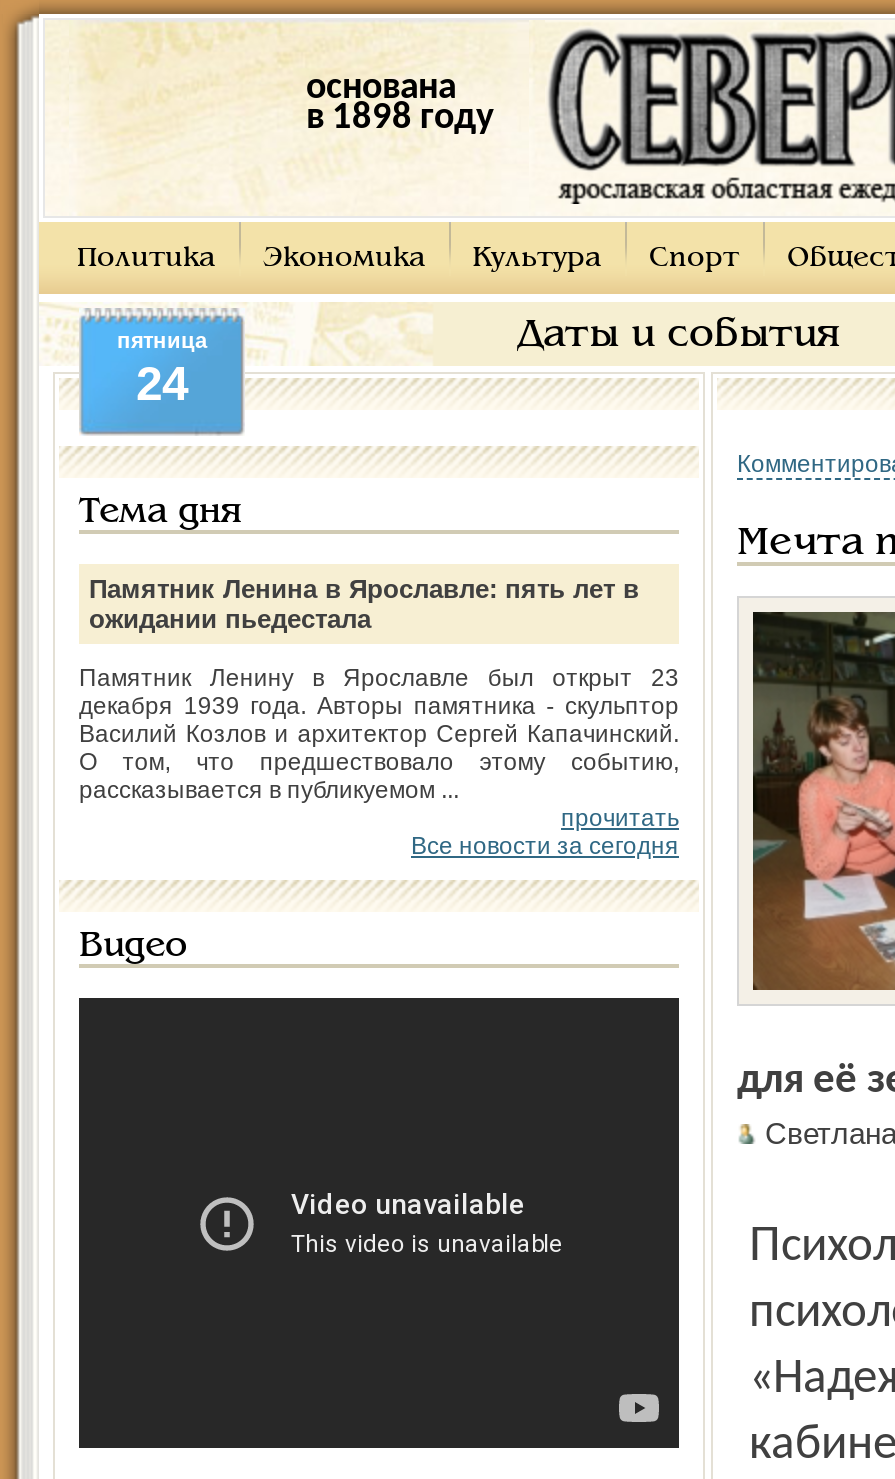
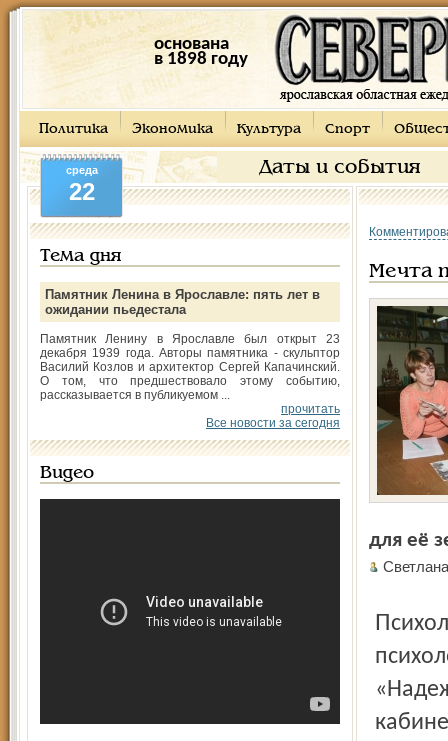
[117,328,207,410] пятница | 24 -> [65,164,97,205] среда | 22

